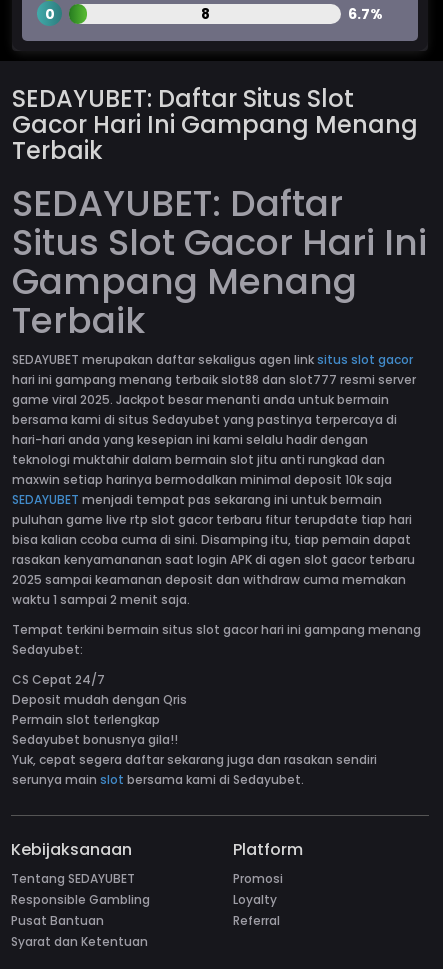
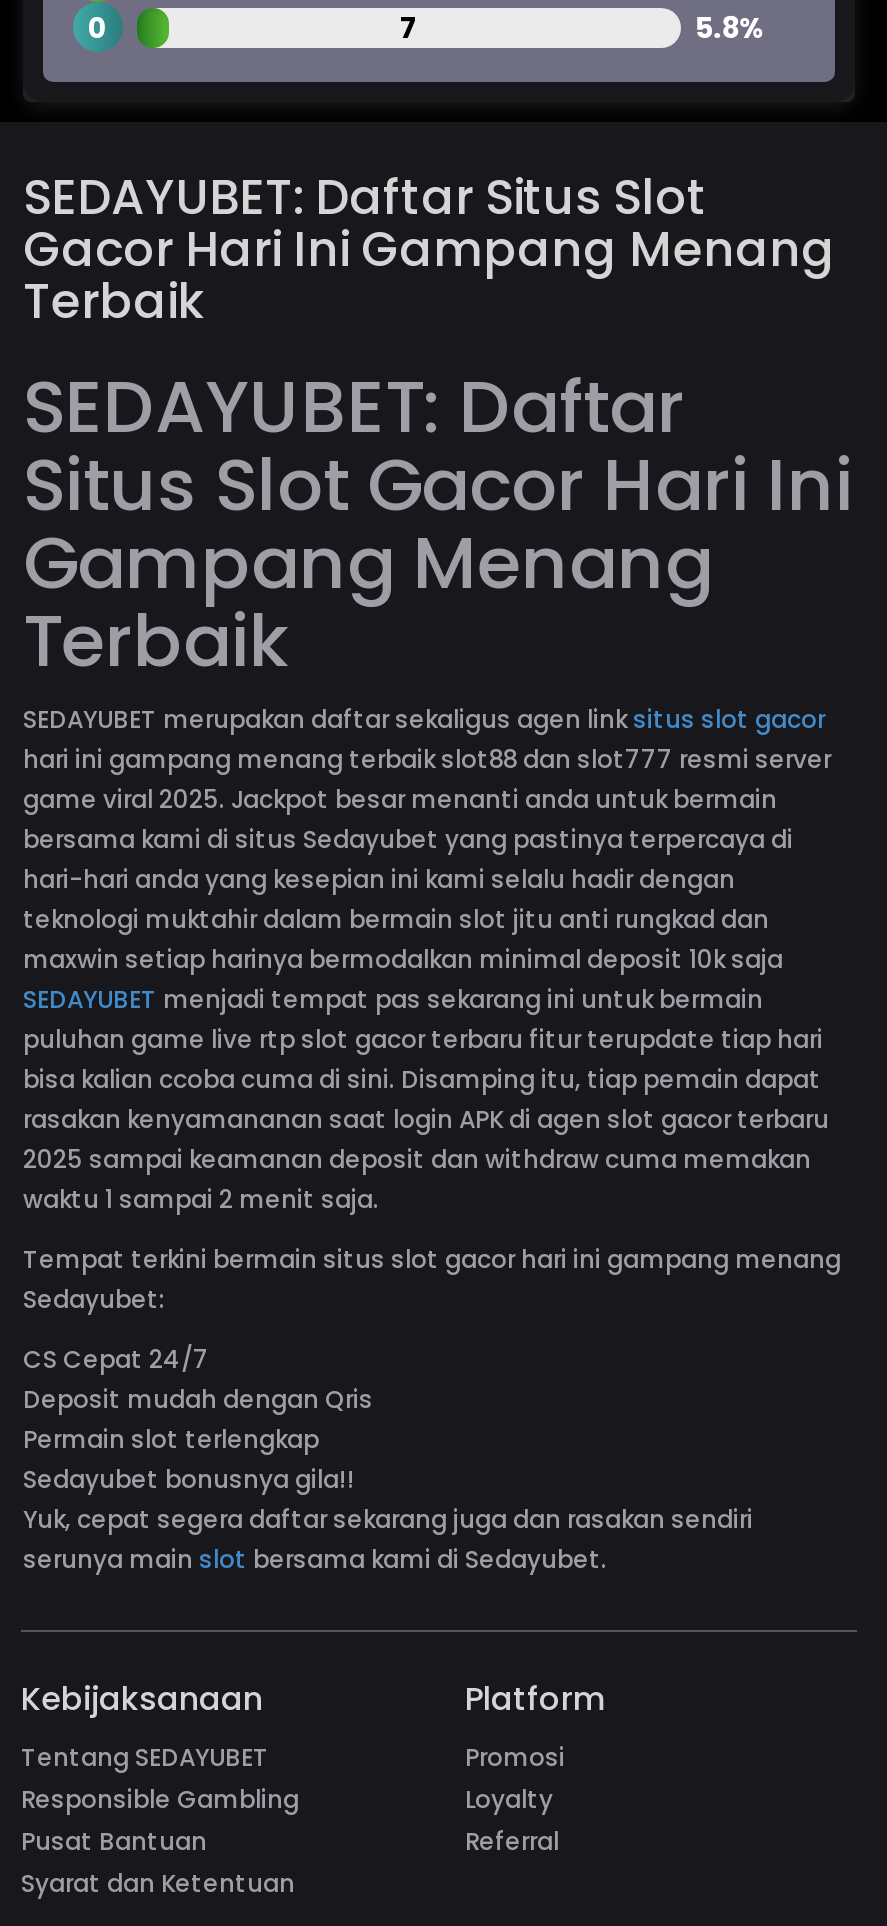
[200,3,209,23] 8 -> [400,7,418,47] 7
[348,3,383,23] 6.7% -> [695,7,765,47] 5.8%

